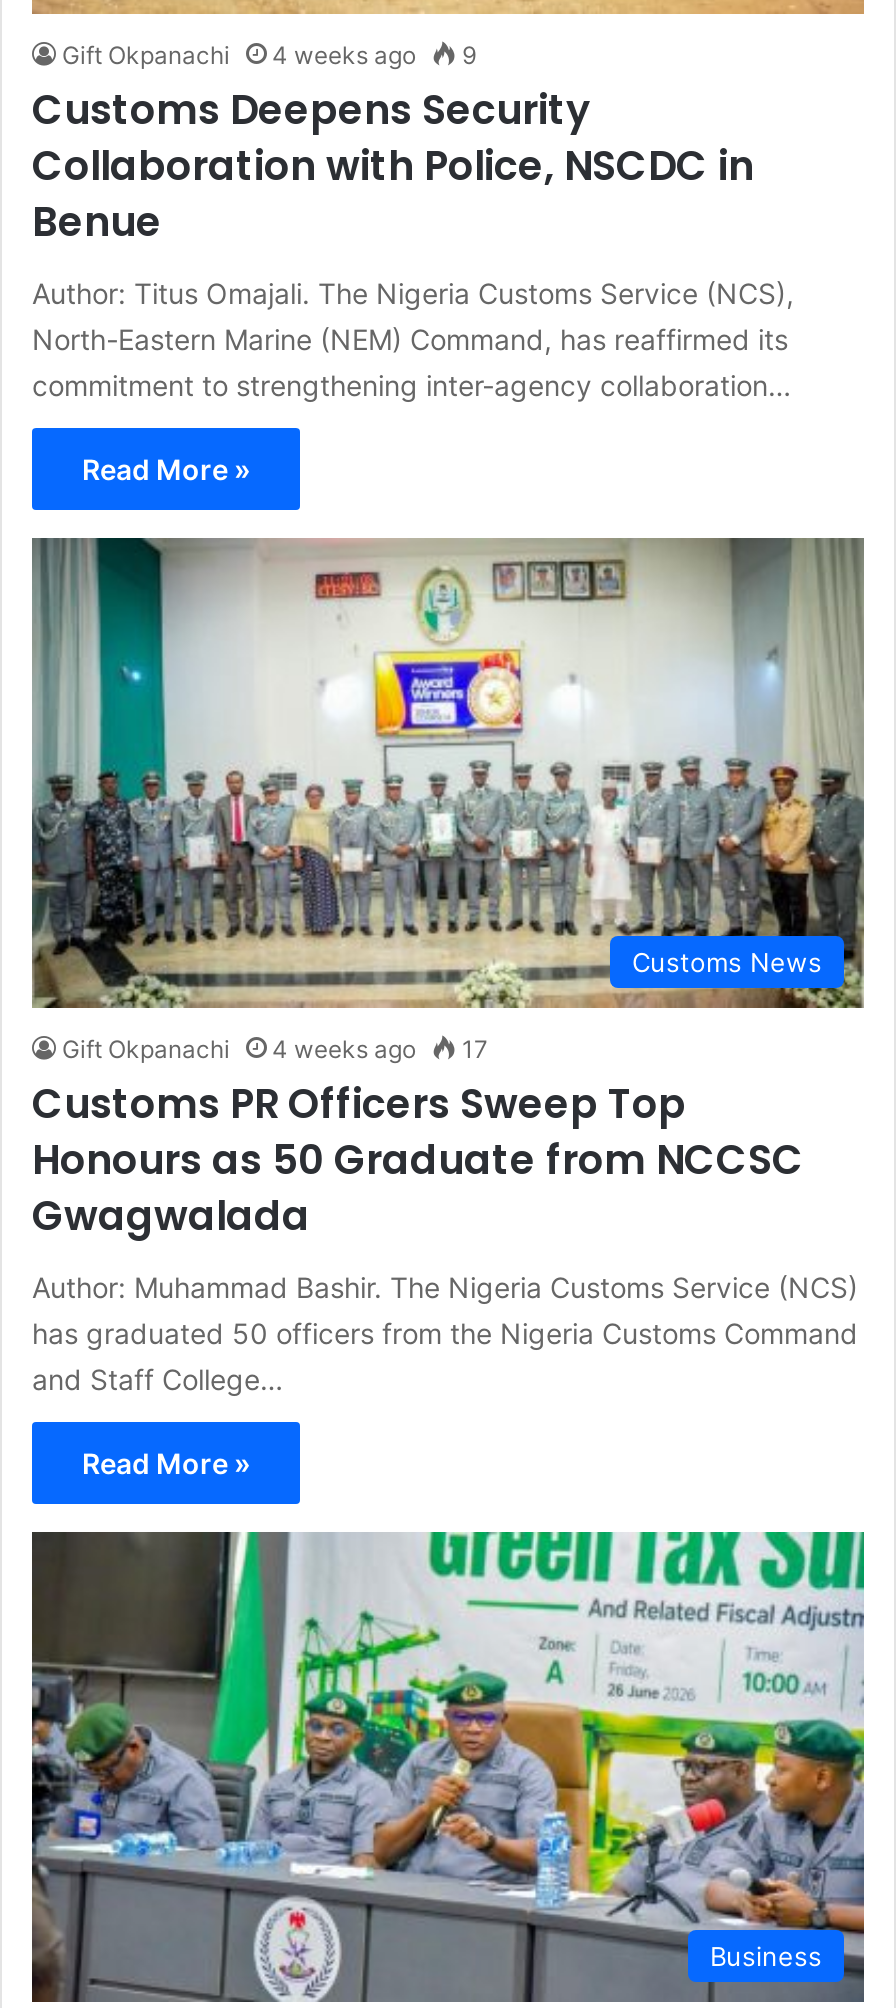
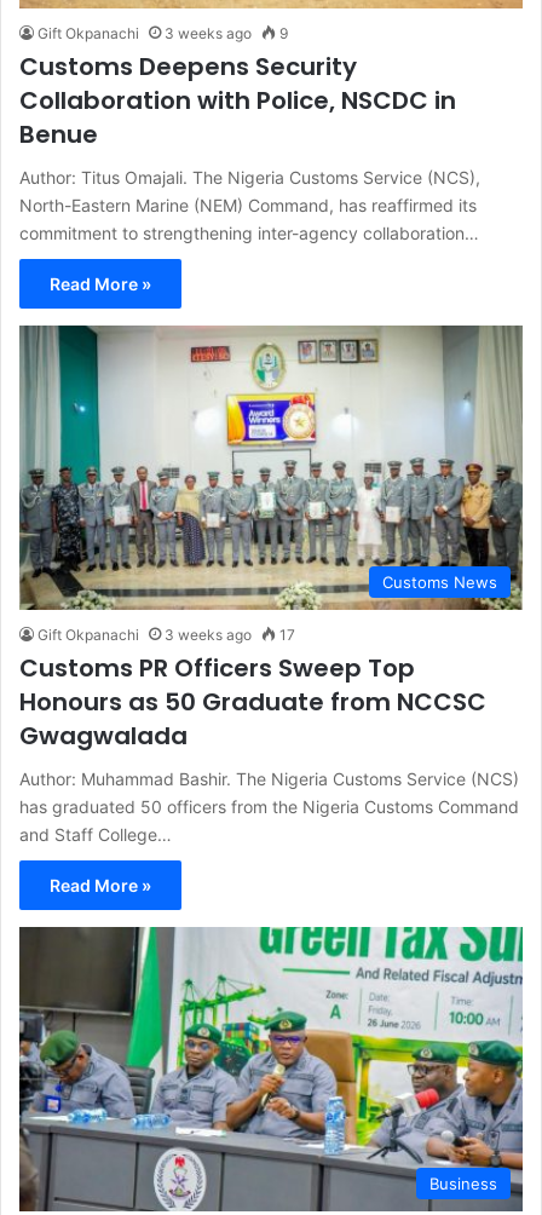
[62,40,476,70] Gift Okpanachi 4 weeks ago 9 -> [38,24,288,43] Gift Okpanachi 3 weeks ago 9
[62,1034,488,1064] Gift Okpanachi 4 weeks ago 17 -> [38,626,295,644] Gift Okpanachi 3 weeks ago 17

